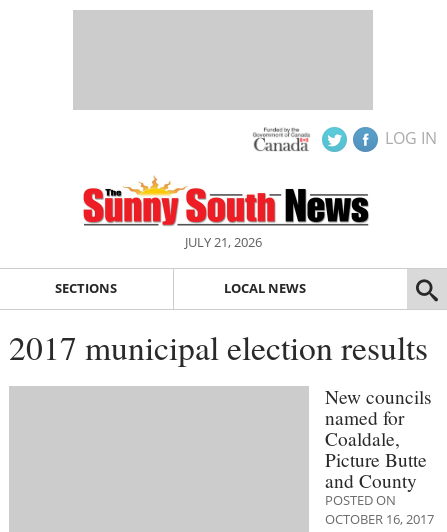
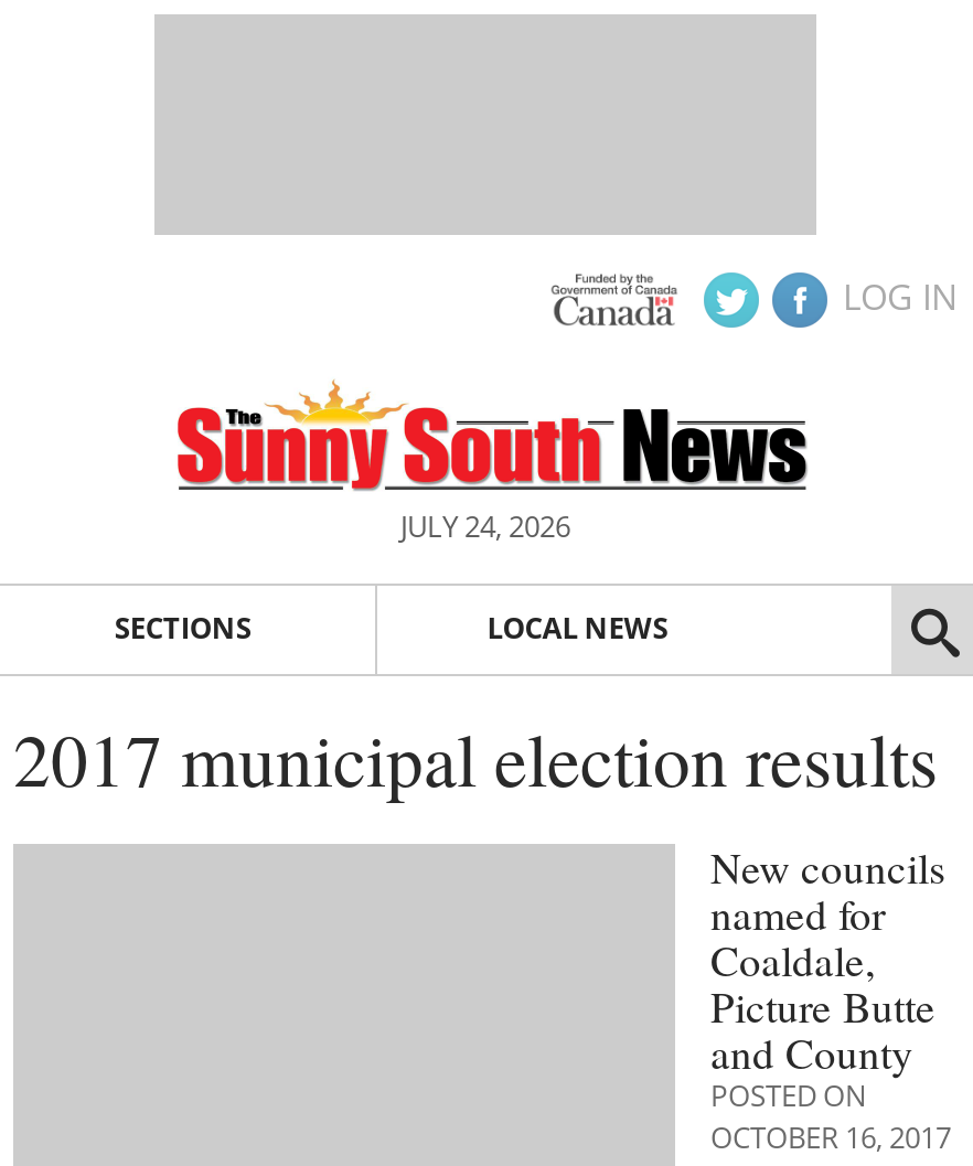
[184,233,261,251] JULY 21, 2026 -> [400,506,570,546] JULY 24, 2026

